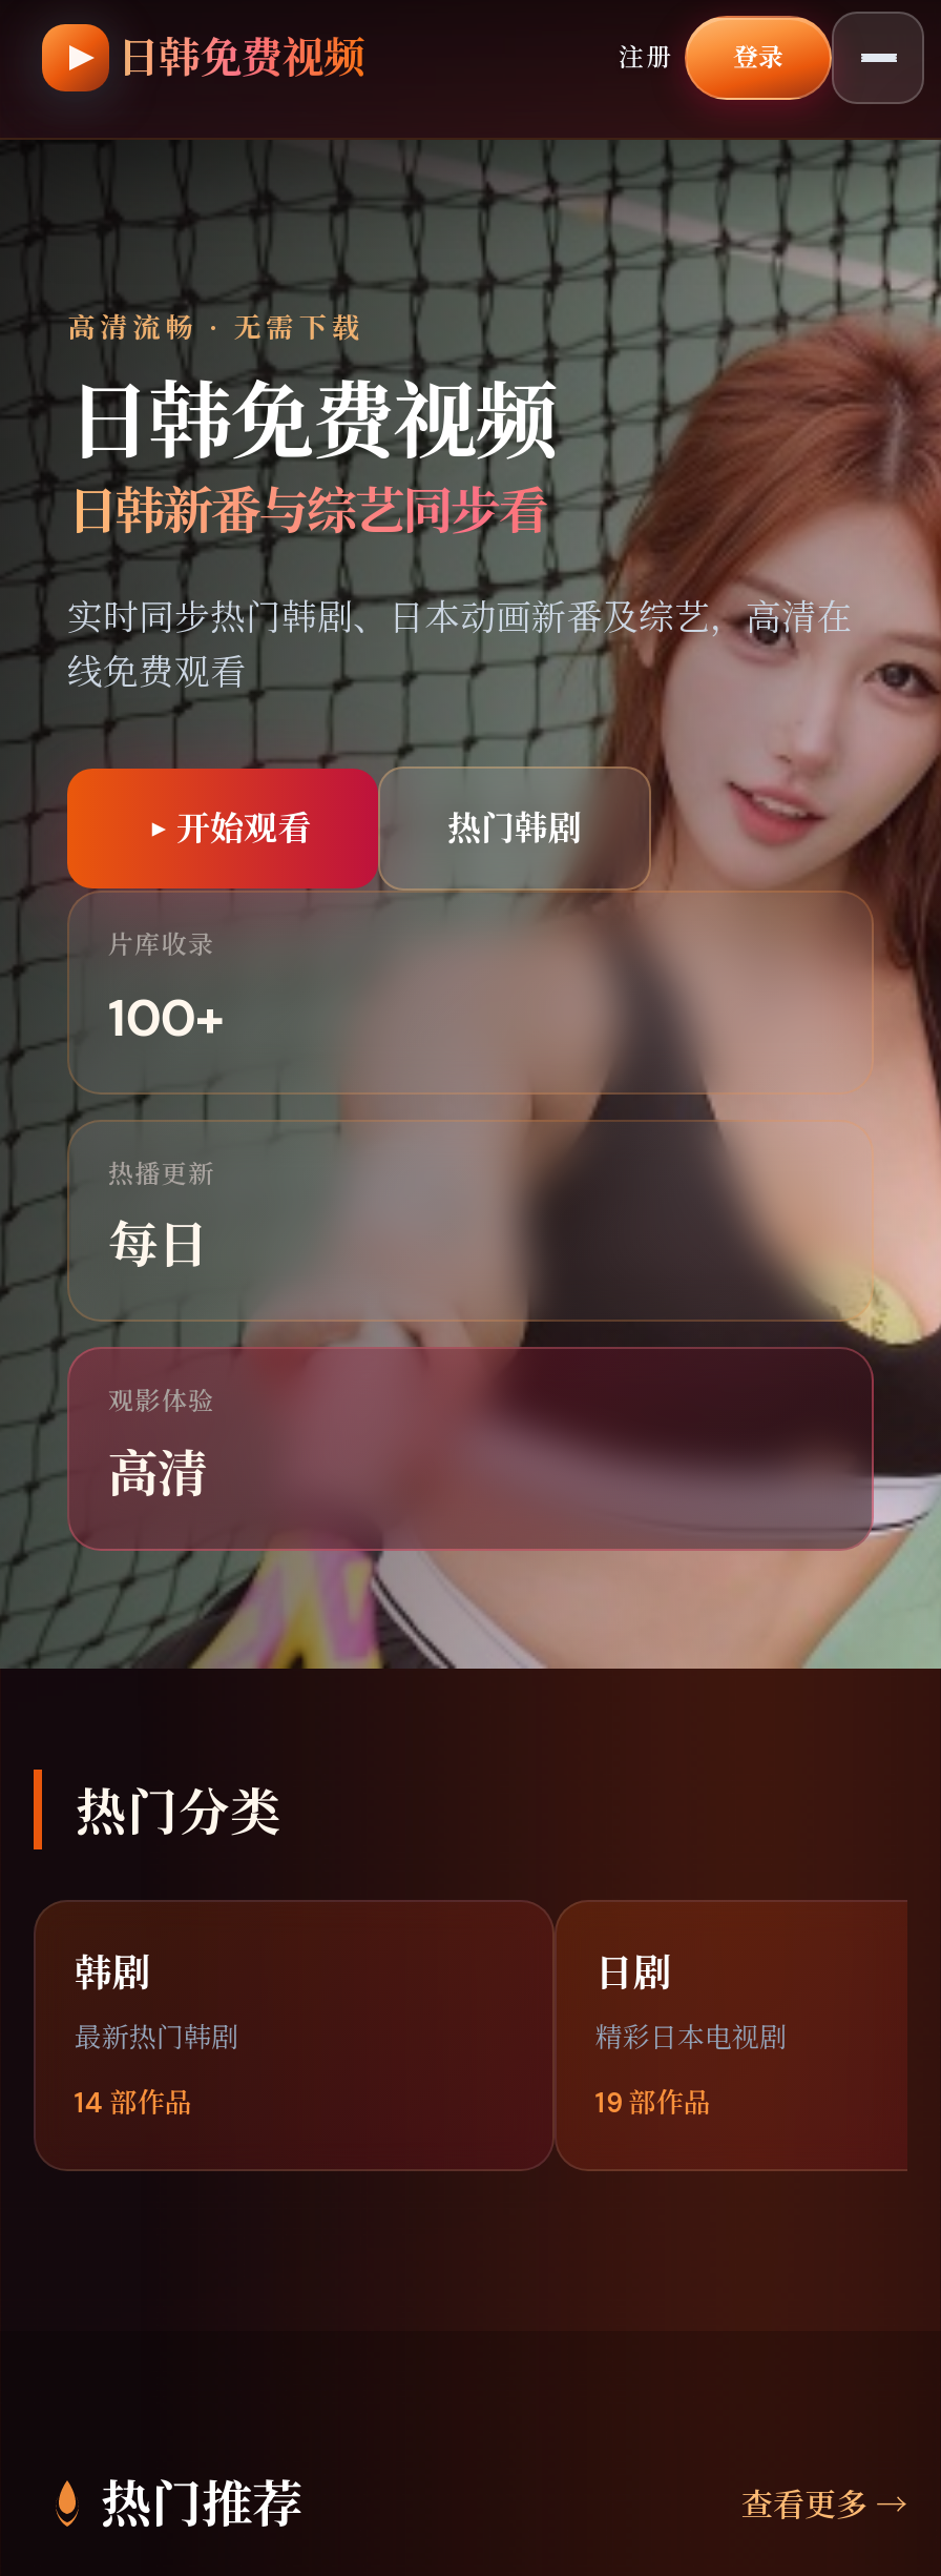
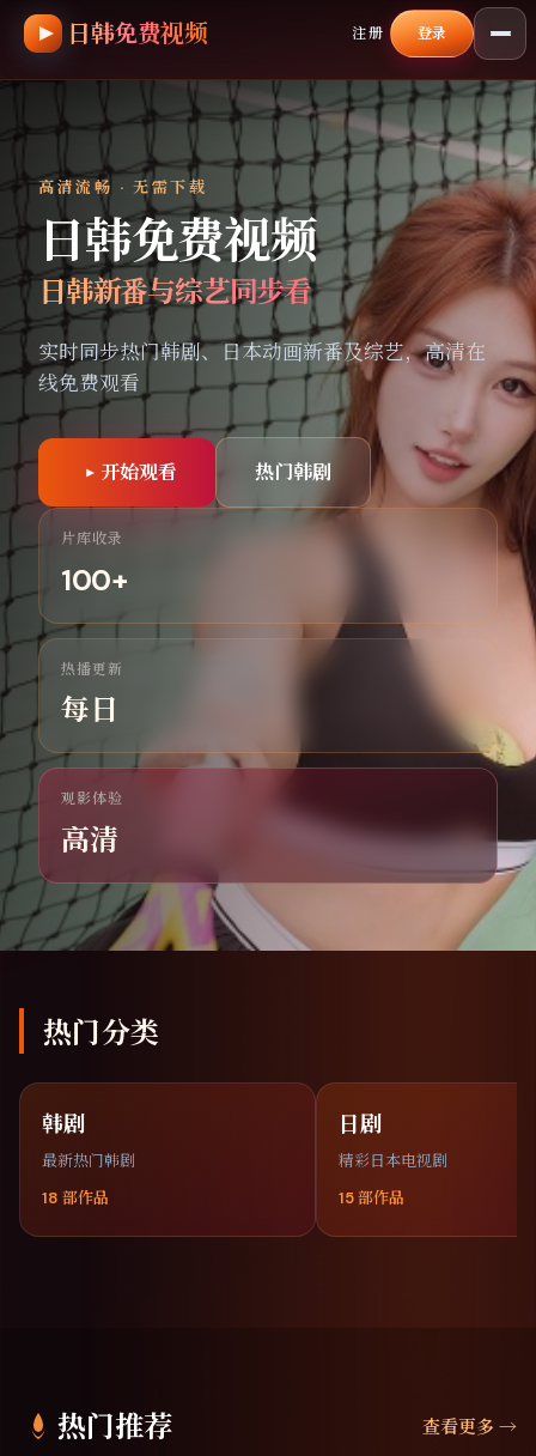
[74,2085,192,2120] 14部作品 -> [42,1188,109,1208] 18部作品
[595,2085,711,2120] 19部作品 -> [339,1188,405,1208] 15部作品

